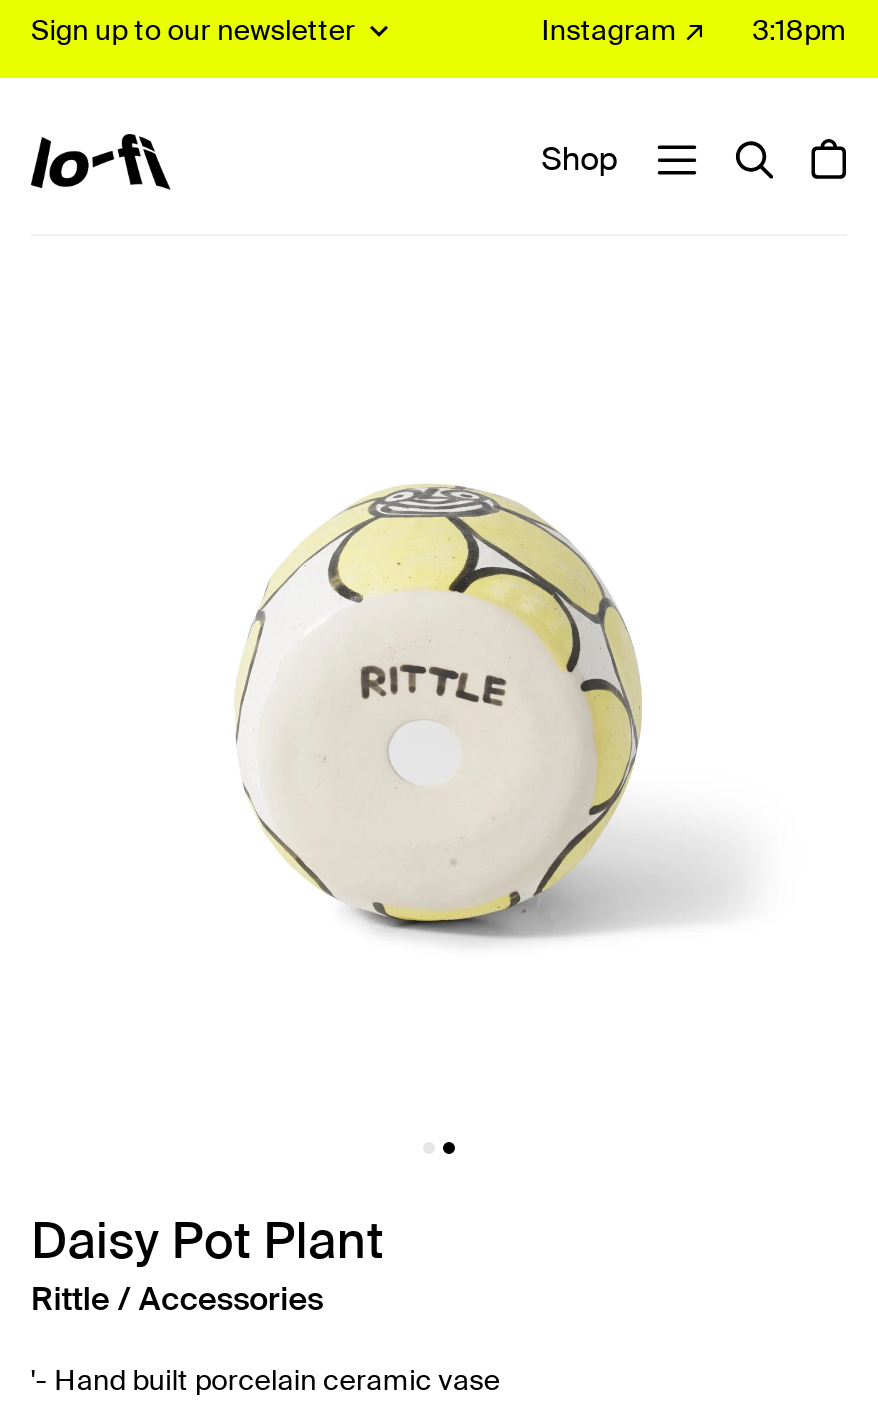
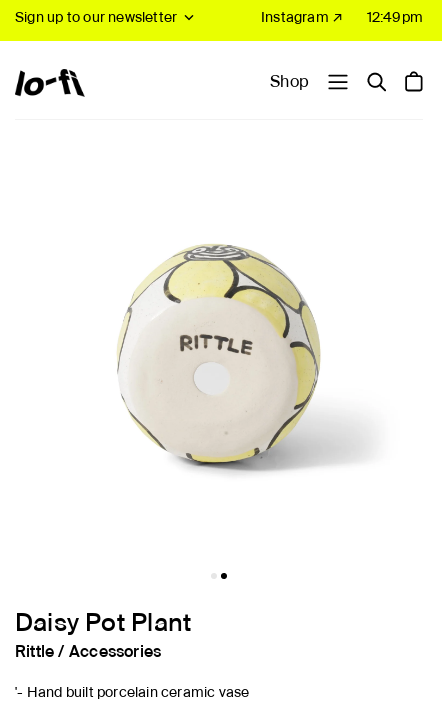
[752,14,847,46] 3:18pm -> [366,9,423,25] 12:49pm

